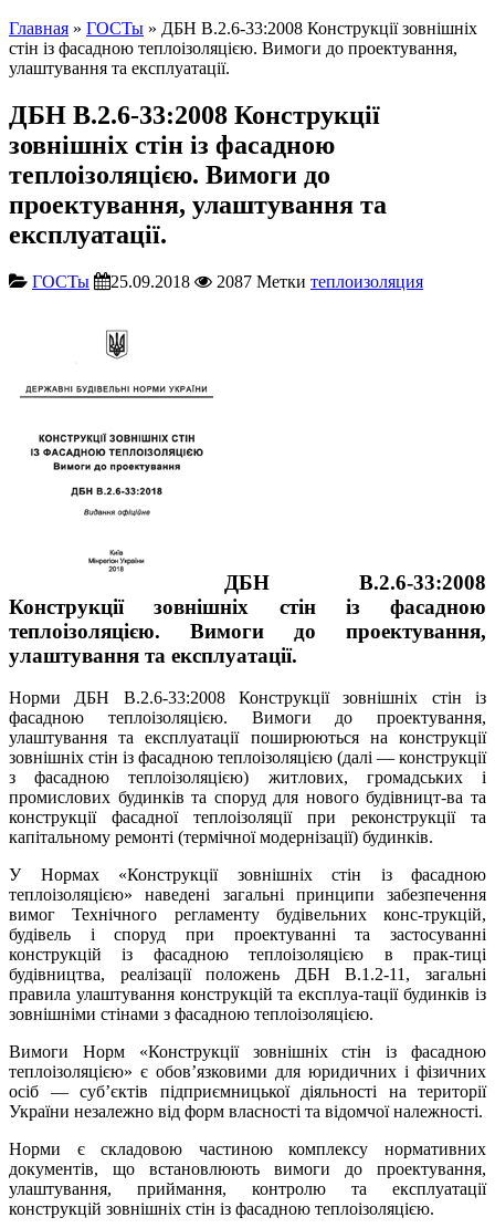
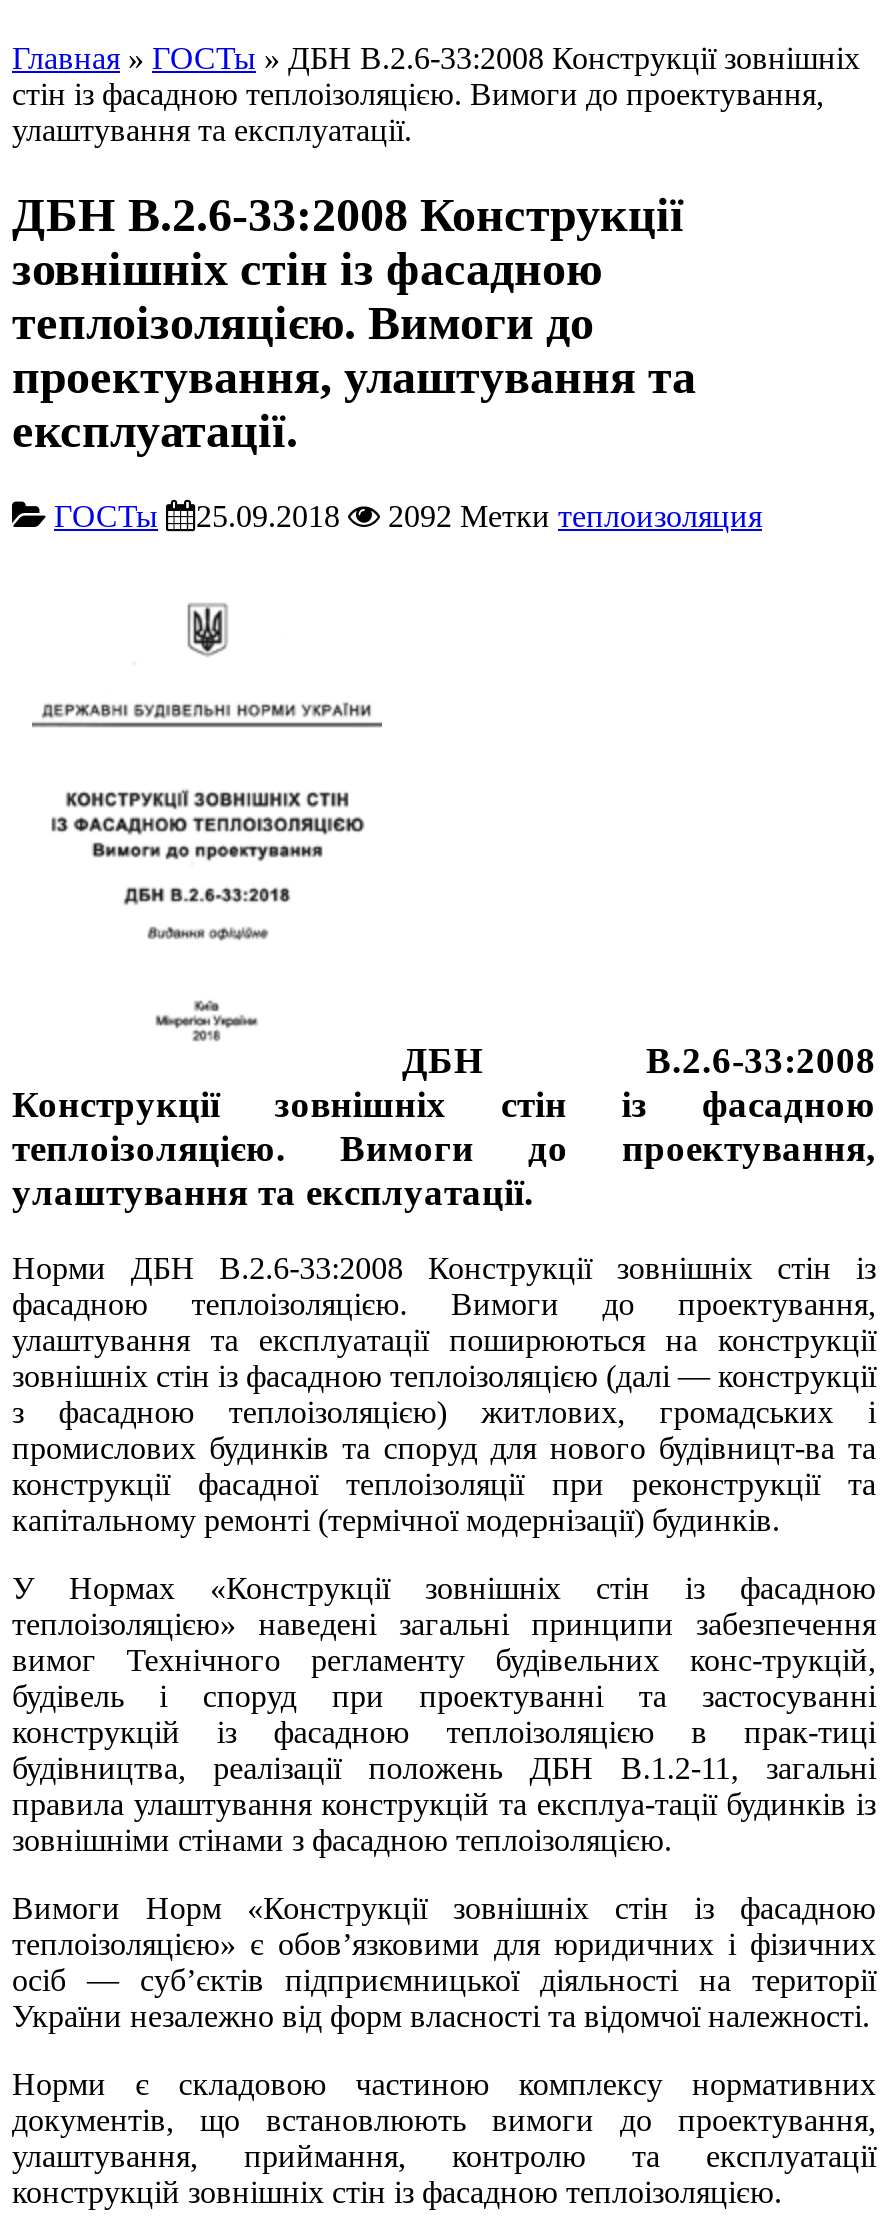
[212,272,423,291] 2087 Метки теплоизоляция -> [380,499,762,533] 2092 Метки теплоизоляция

